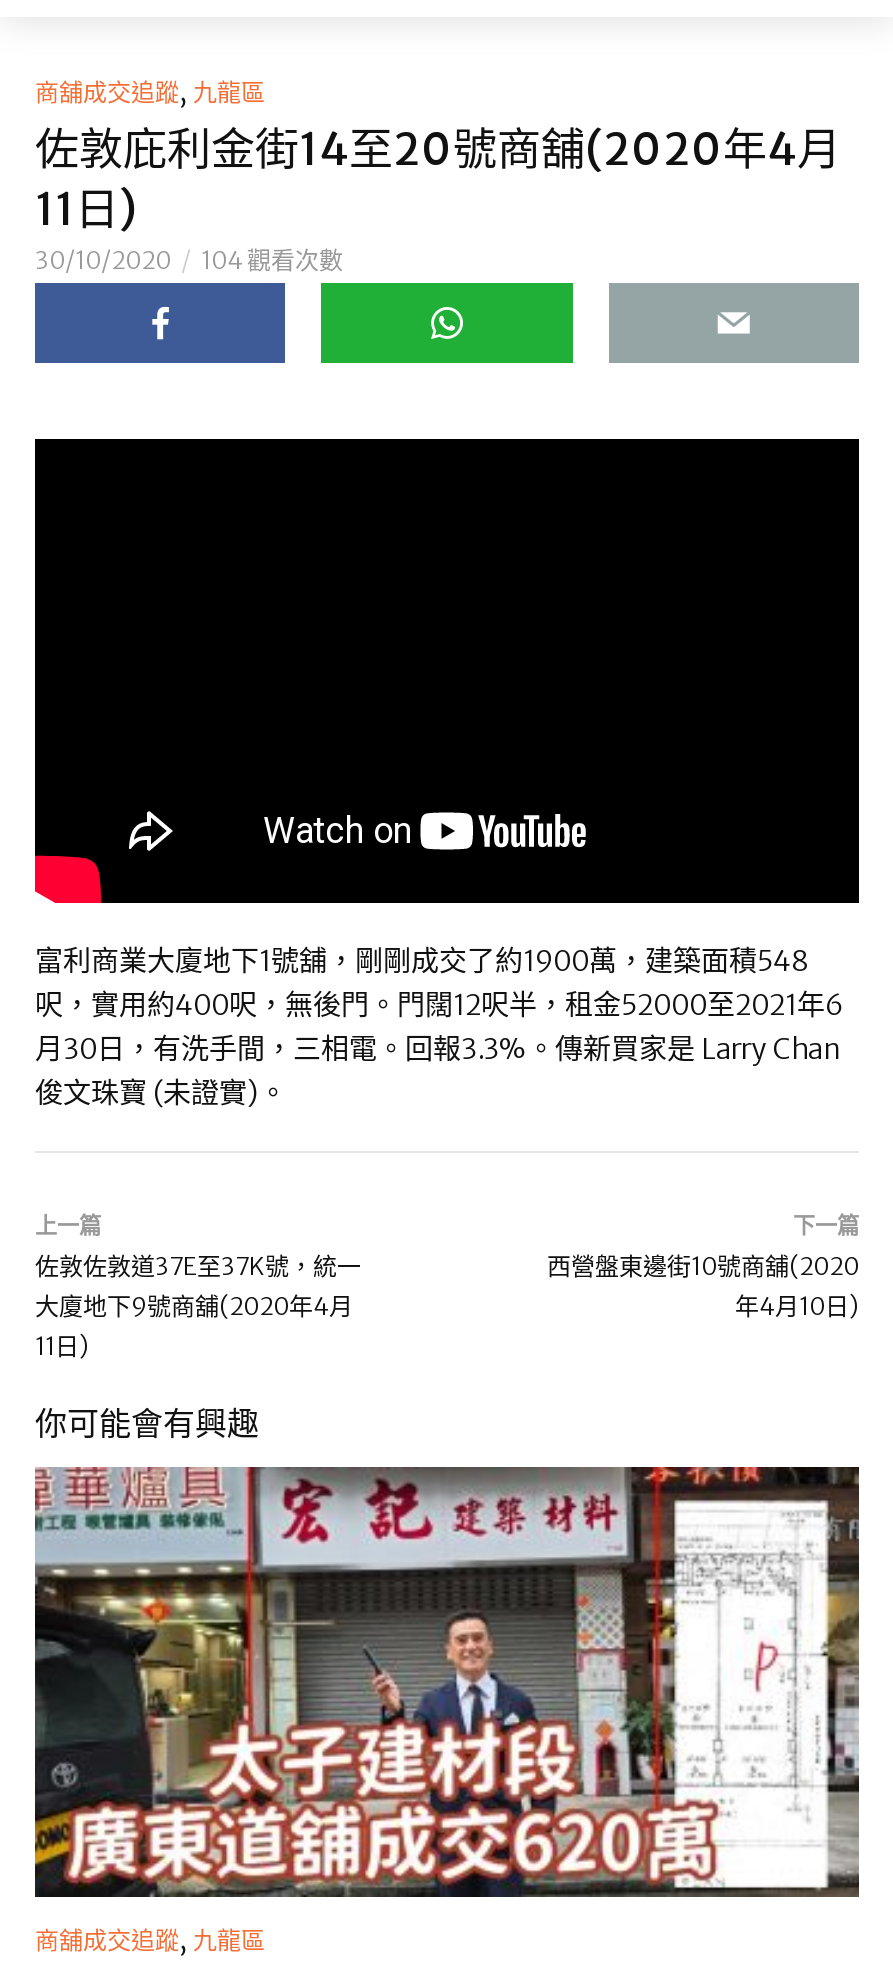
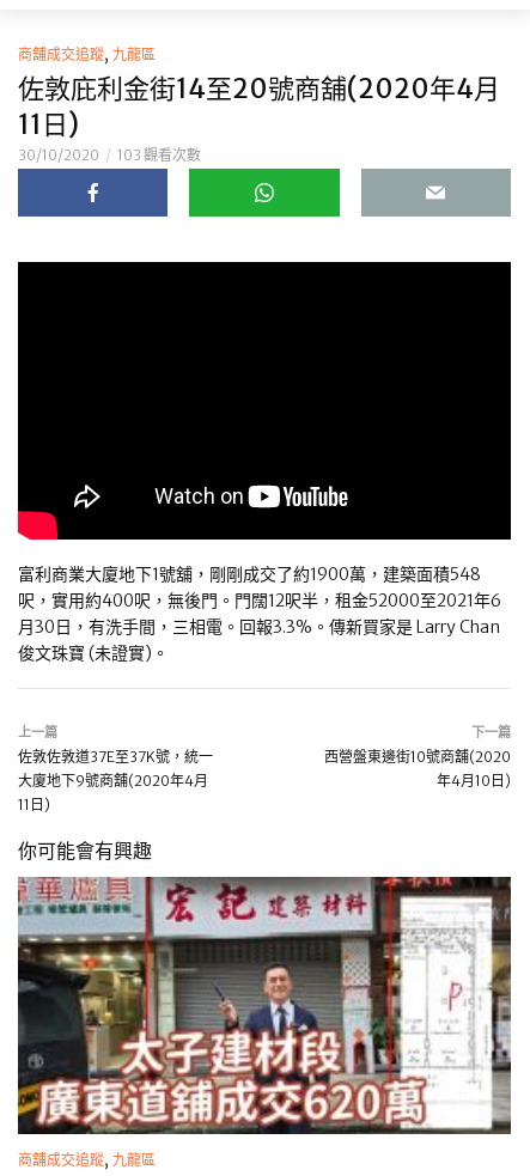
[35,245,343,275] 30/10/2020 104 觀看次數 -> [18,146,201,164] 30/10/2020 103 觀看次數

